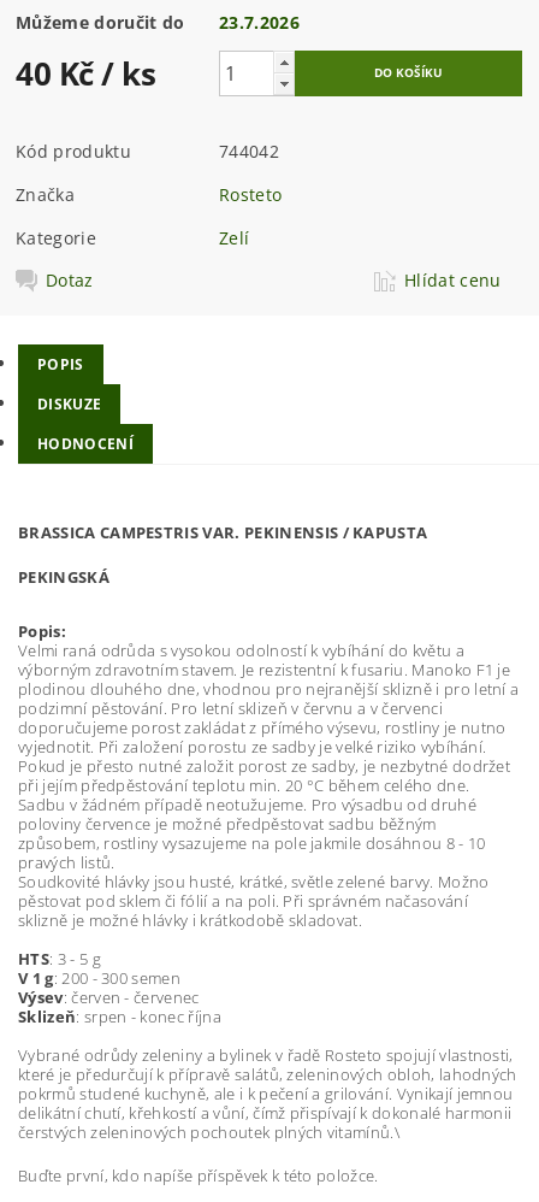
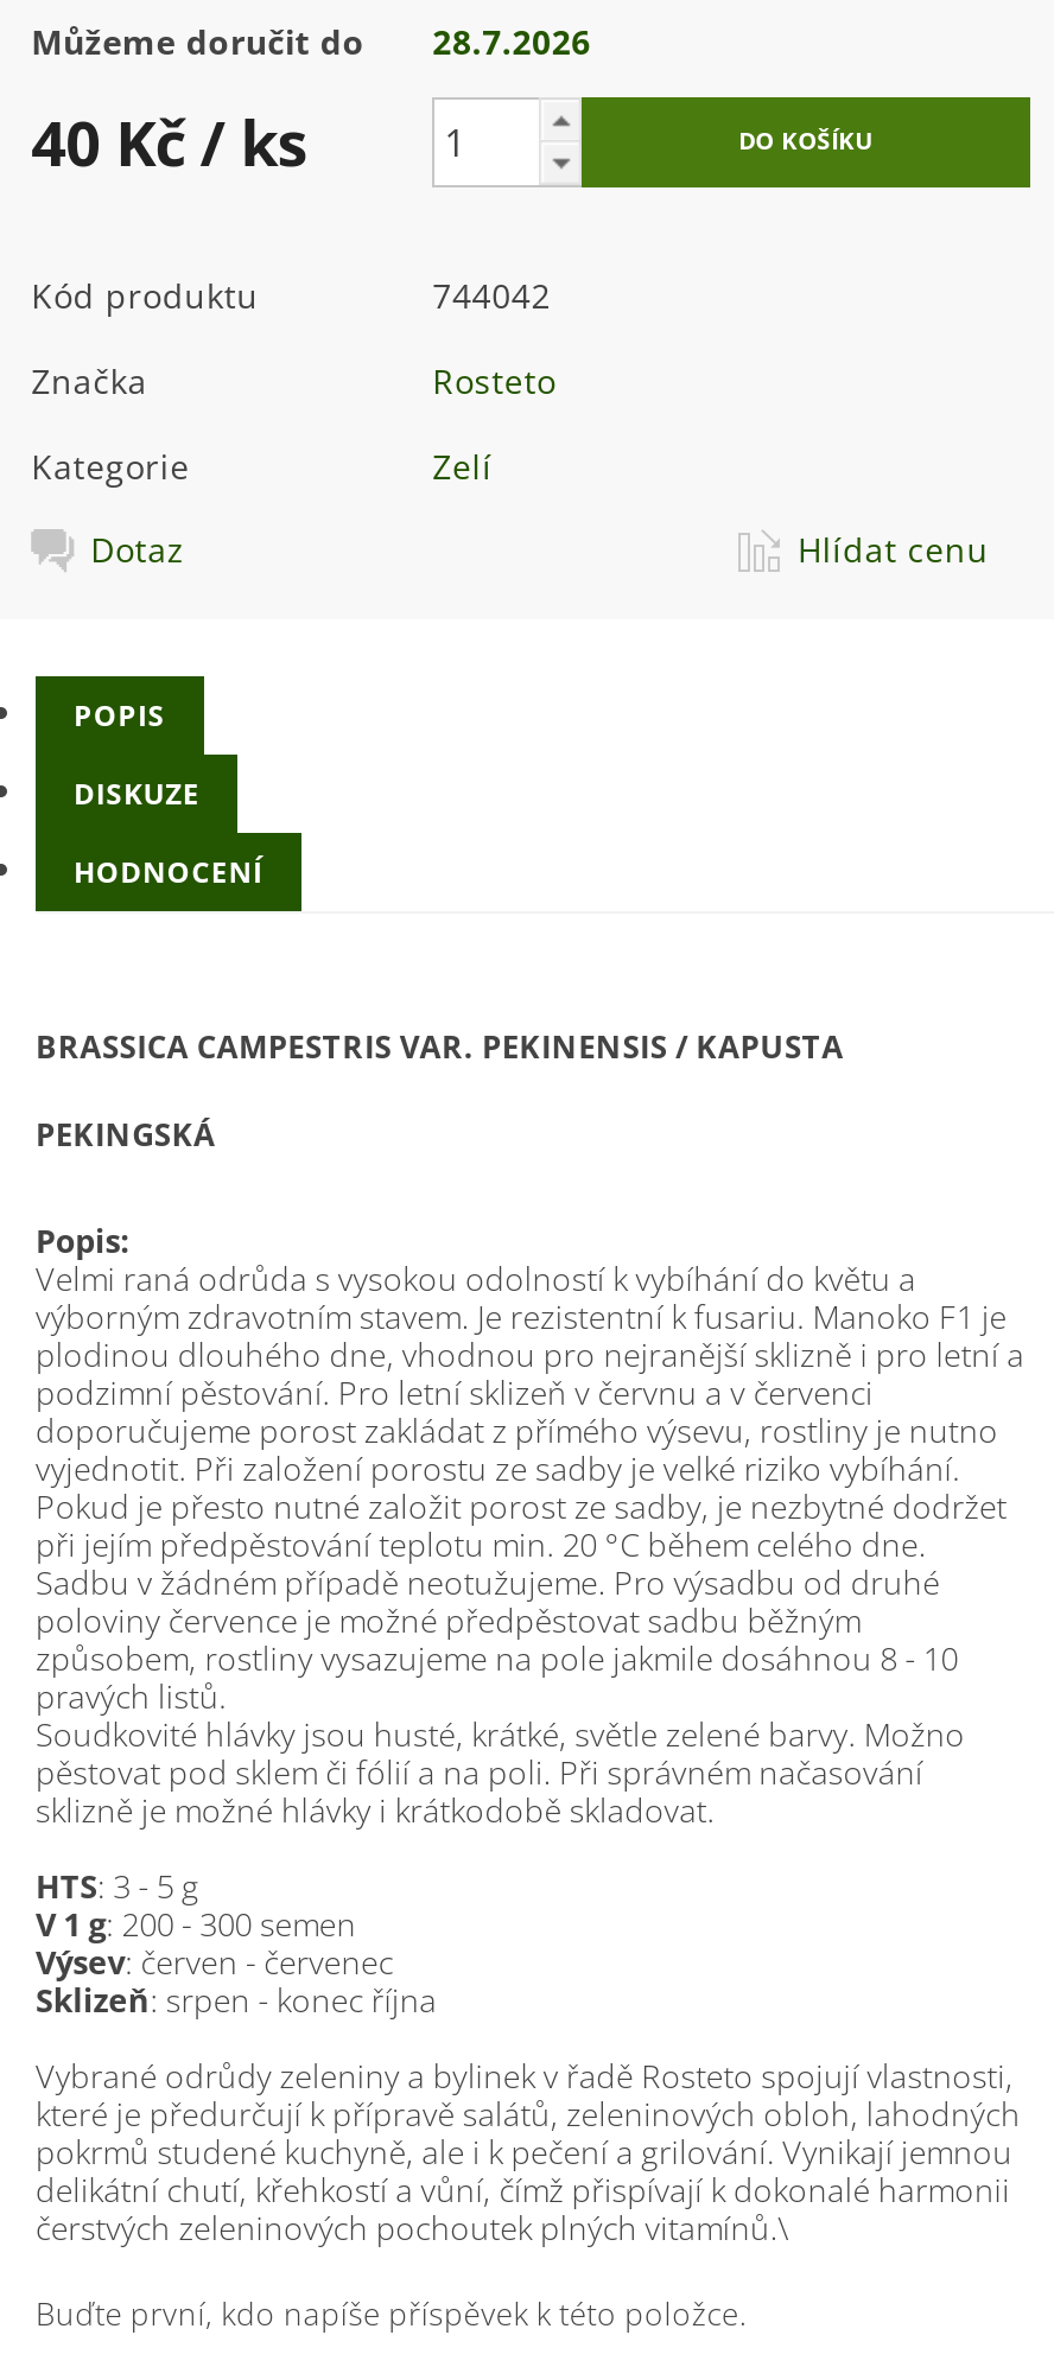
[16,11,300,34] Můžeme doručit do 23.7.2026 -> [31,19,591,64] Můžeme doručit do 28.7.2026

